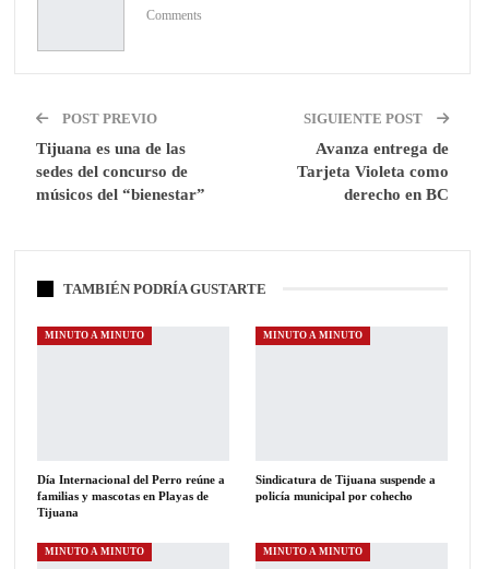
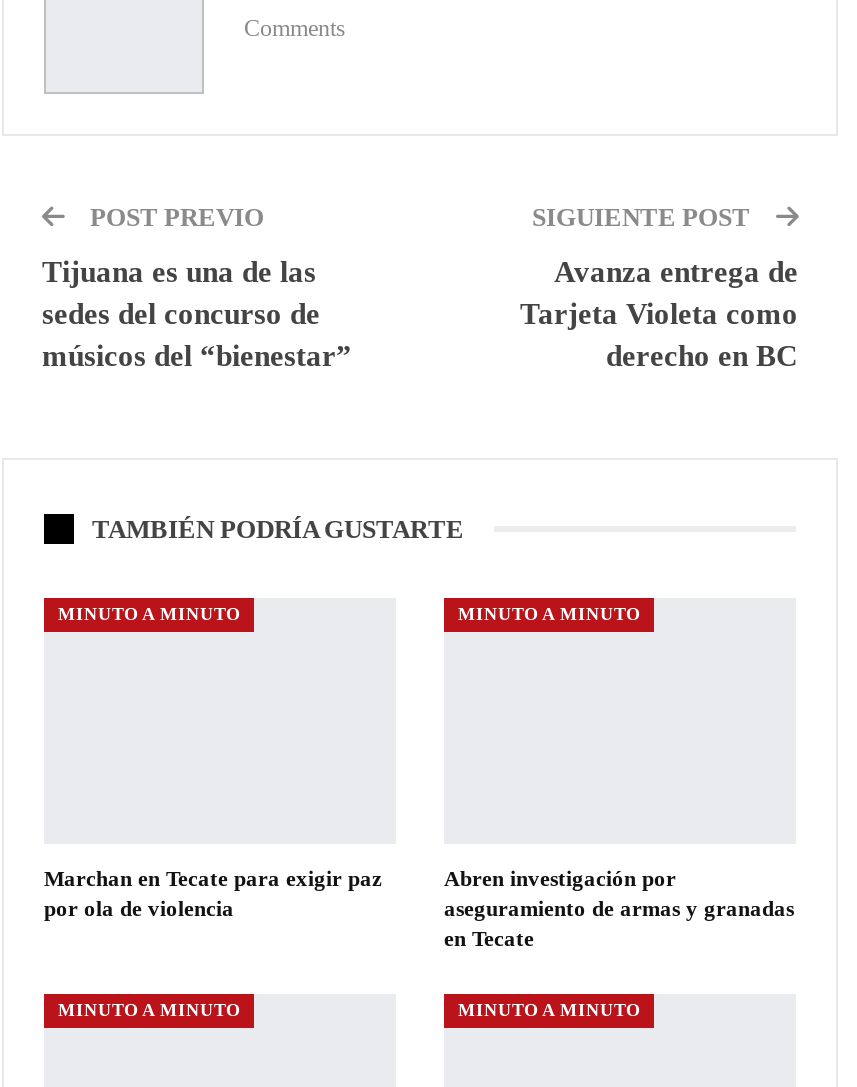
[37,473,225,519] Día Internacional del Perro reúne a | familias y mascotas en Playas de | Tijuana -> [44,867,382,921] Marchan en Tecate para exigir paz | por ola de violencia
[256,473,436,503] Sindicatura de Tijuana suspende a | policía municipal por cohecho -> [444,867,794,951] Abren investigación por | aseguramiento de armas y granadas | en Tecate

